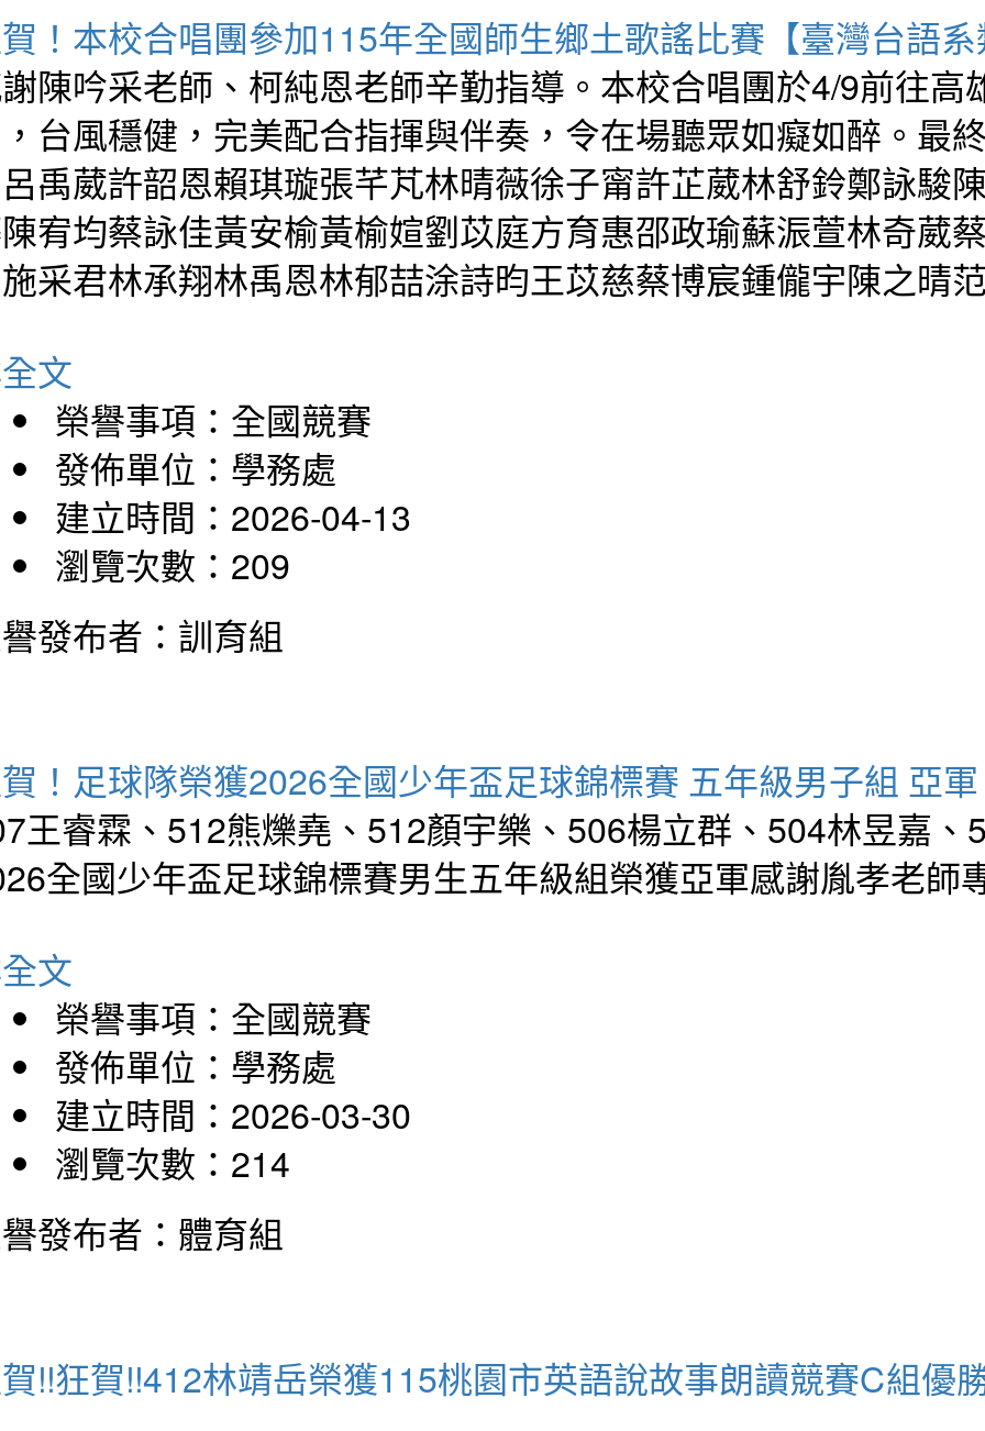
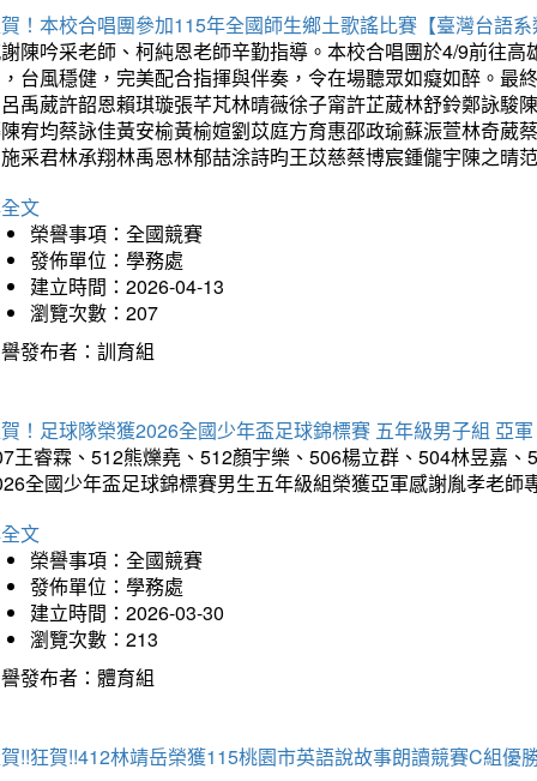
[55,540,290,590] 瀏覽次數：209 -> [30,299,158,326] 瀏覽次數：207
[55,1138,290,1188] 瀏覽次數：214 -> [30,625,158,653] 瀏覽次數：213

